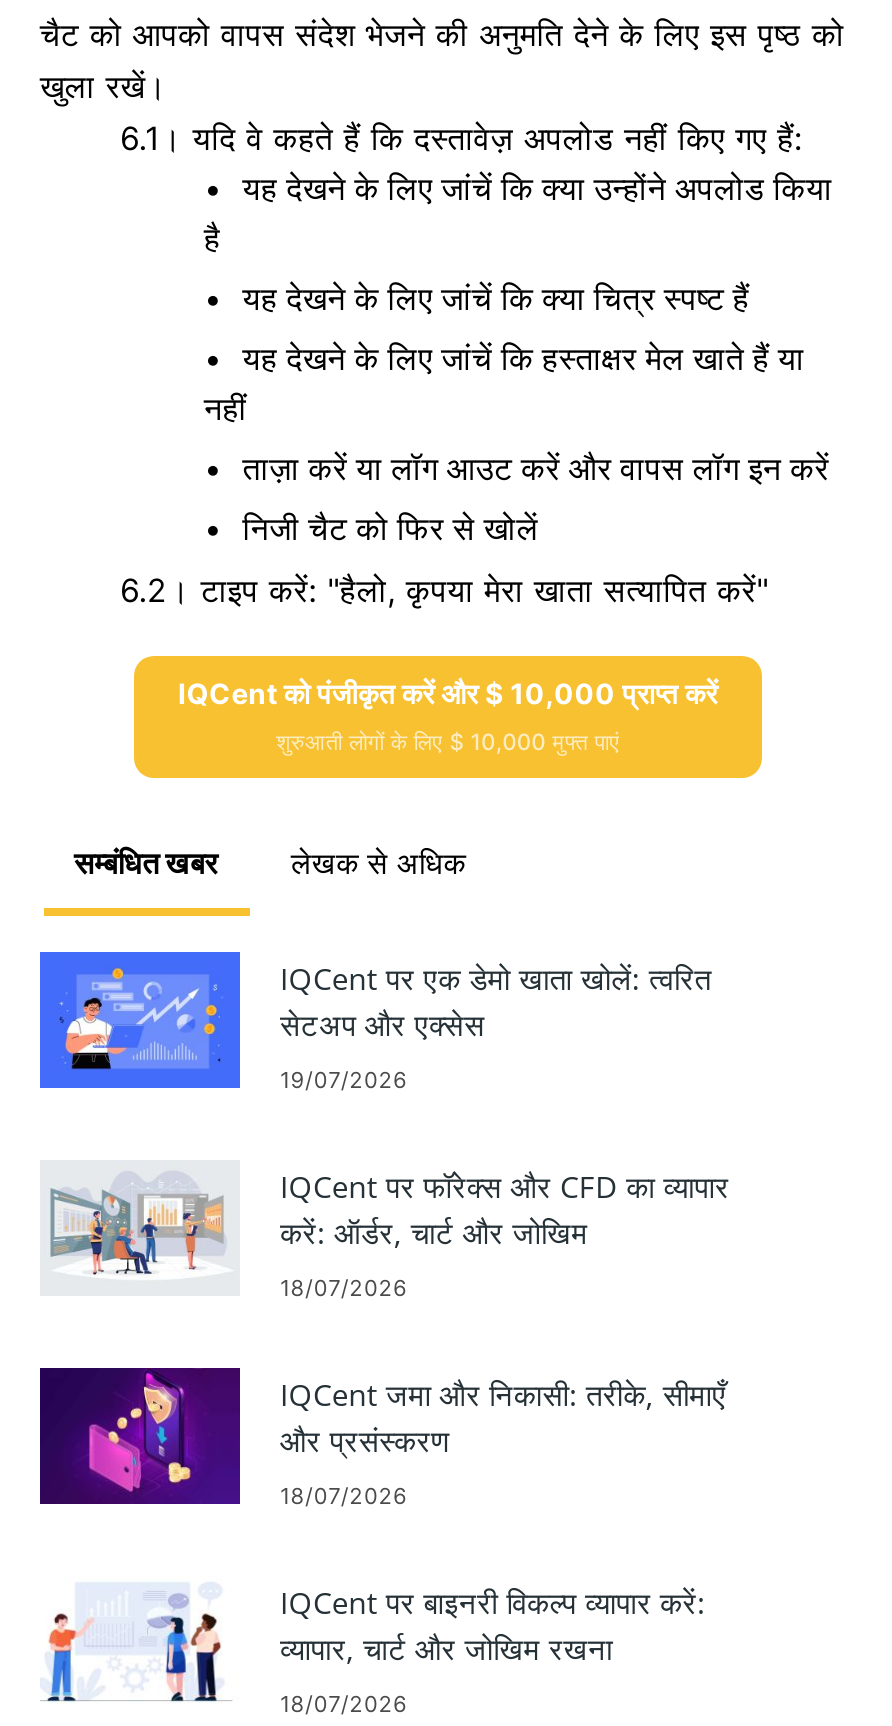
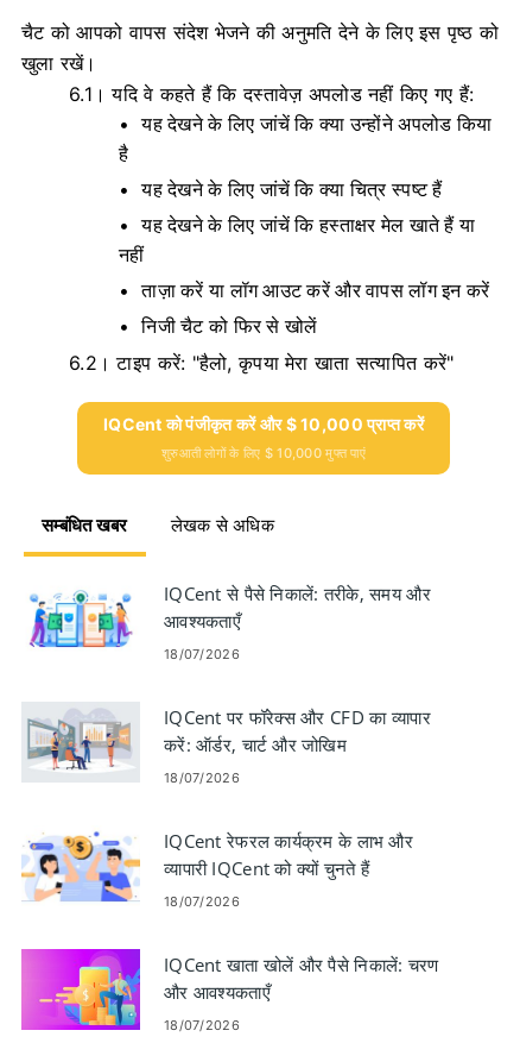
[38,950,711,1090] [image] | IQCent पर एक डेमो खाता खोलें: त्वरित | सेटअप और एक्सेस -> [21,578,431,659] [image] | IQCent से पैसे निकालें: तरीके, समय और | आवश्यकताएँ
[280,1065,408,1093] 19/07/2026 -> [164,645,240,662] 18/07/2026
[38,1366,727,1506] [image] | IQCent जमा और निकासी: तरीके, सीमाएँ | और प्रसंस्करण -> [20,825,413,906] [image] | IQCent रेफरल कार्यक्रम के लाभ और | व्यापारी IQCent को क्यों चुनते हैं
[40,1576,706,1712] [image] | IQCent पर बाइनरी विकल्प व्यापार करें: | व्यापार, चार्ट और जोखिम रखना -> [20,948,439,1031] [image] | IQCent खाता खोलें और पैसे निकालें: चरण | और आवश्यकताएँ

